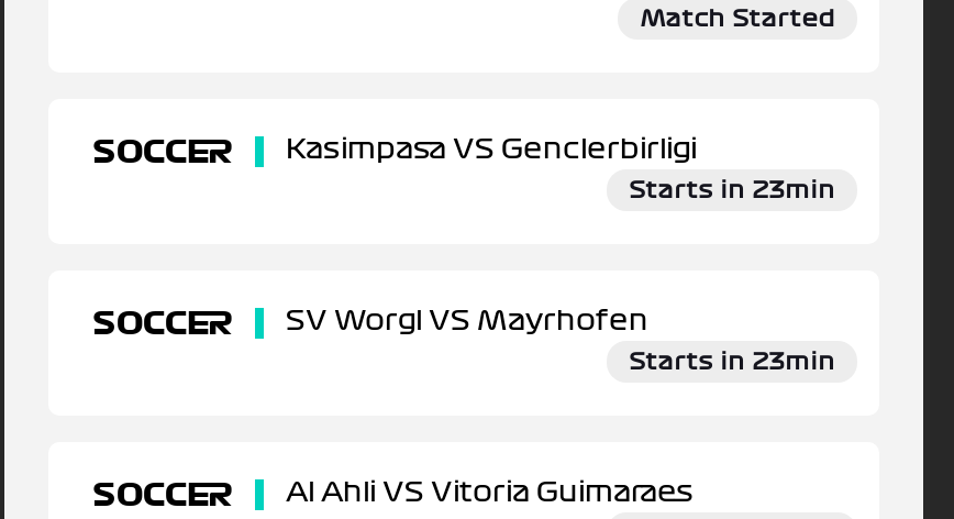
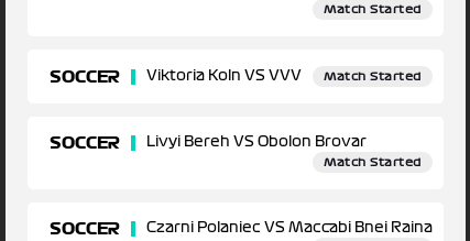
[286,136,835,202] Kasimpasa VS Genclerbirligi | Starts in 23min -> [146,69,421,83] Viktoria Koln VS VVV | Match Started
[286,308,648,334] SV Worgl VS Mayrhofen -> [146,135,367,149] Livyi Bereh VS Obolon Brovar
[629,350,835,374] Starts in 23min -> [324,156,421,168] Match Started
[286,479,692,506] Al Ahli VS Vitoria Guimaraes -> [146,221,433,234] Czarni Polaniec VS Maccabi Bnei Raina

